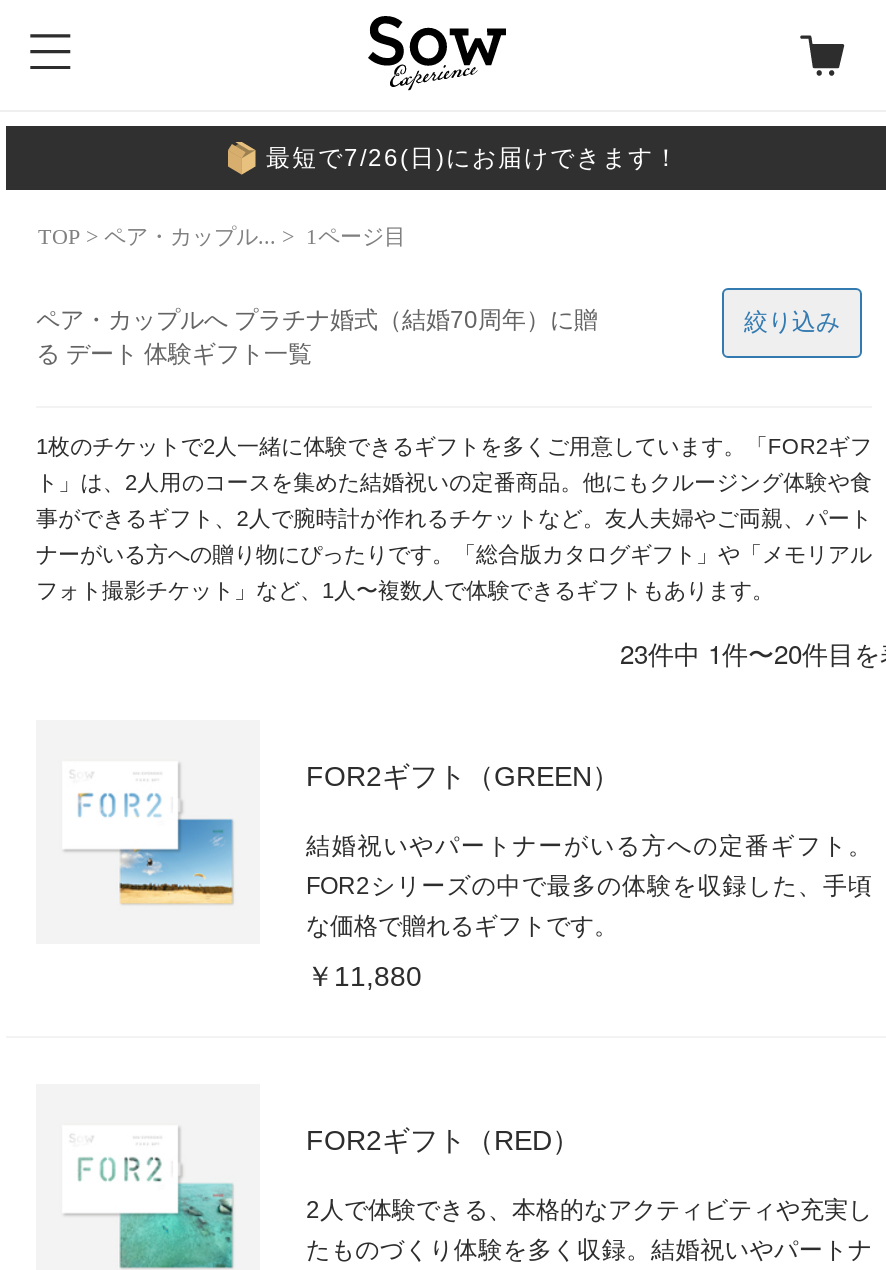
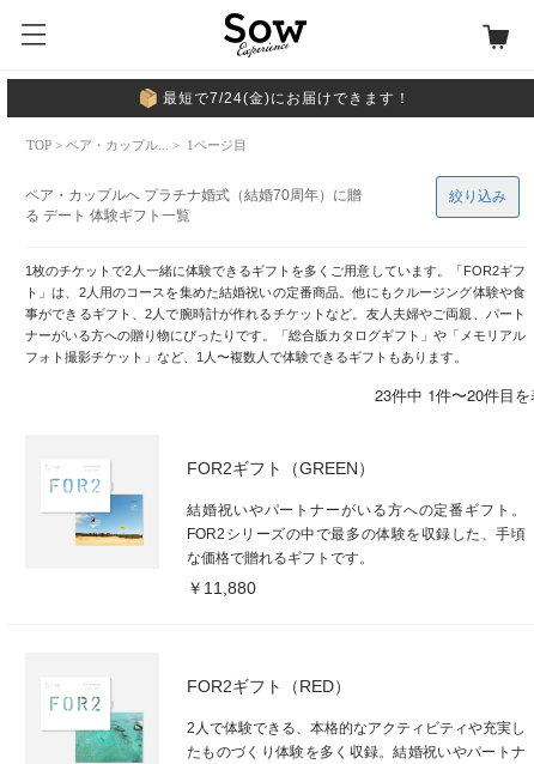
[266,144,680,172] 最短で7/26(日)にお届けできます！ -> [163,90,411,107] 最短で7/24(金)にお届けできます！

